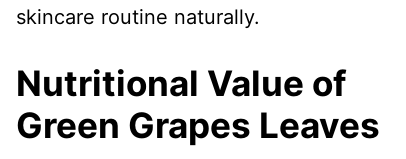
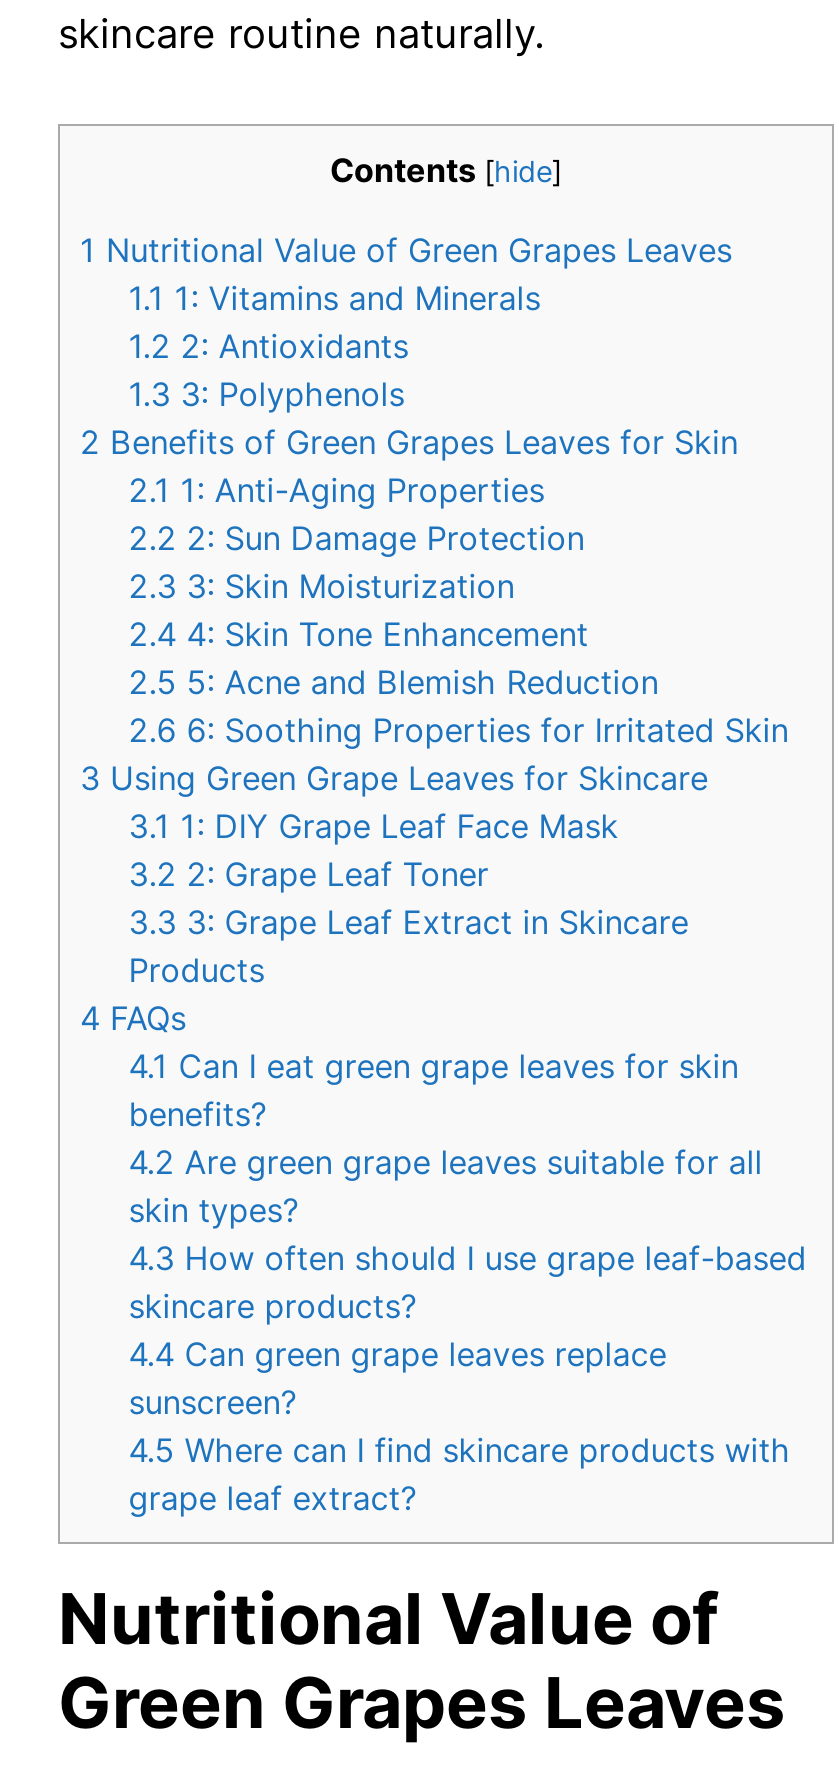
none -> [80,150,806,1518] Contents [hide] | 1 Nutritional Value of Green Grapes Leaves | 1.1 1: Vitamins and Minerals | 1.2 2: Antioxidants | 1.3 3: Polyphenols | 2 Benefits of Green Grapes Leaves for Skin | 2.1 1: Anti-Aging Properties | 2.2 2: Sun Damage Protection | 2.3 3: Skin Moisturization | 2.4 4: Skin Tone Enhancement | 2.5 5: Acne and Blemish Reduction | 2.6 6: Soothing Properties for Irritated Skin | 3 Using Green Grape Leaves for Skincare | 3.1 1: DIY Grape Leaf Face Mask | 3.2 2: Grape Leaf Toner | 3.3 3: Grape Leaf Extract in Skincare | Products | 4 FAQs | 4.1 Can I eat green grape leaves for skin | benefits? | 4.2 Are green grape leaves suitable for all | skin types? | 4.3 How often should I use grape leaf-based | skincare products? | 4.4 Can green grape leaves replace | sunscreen? | 4.5 Where can I find skincare products with | grape leaf extract?

